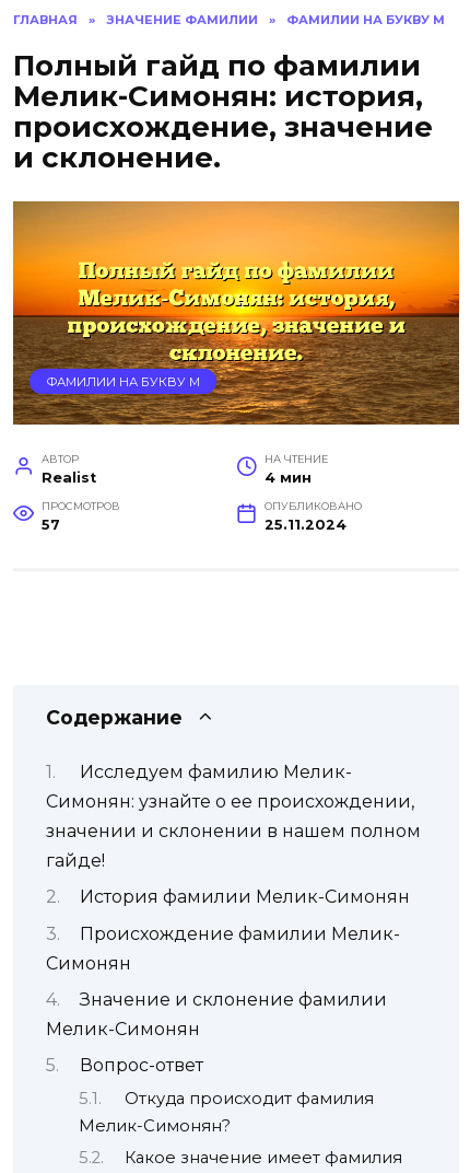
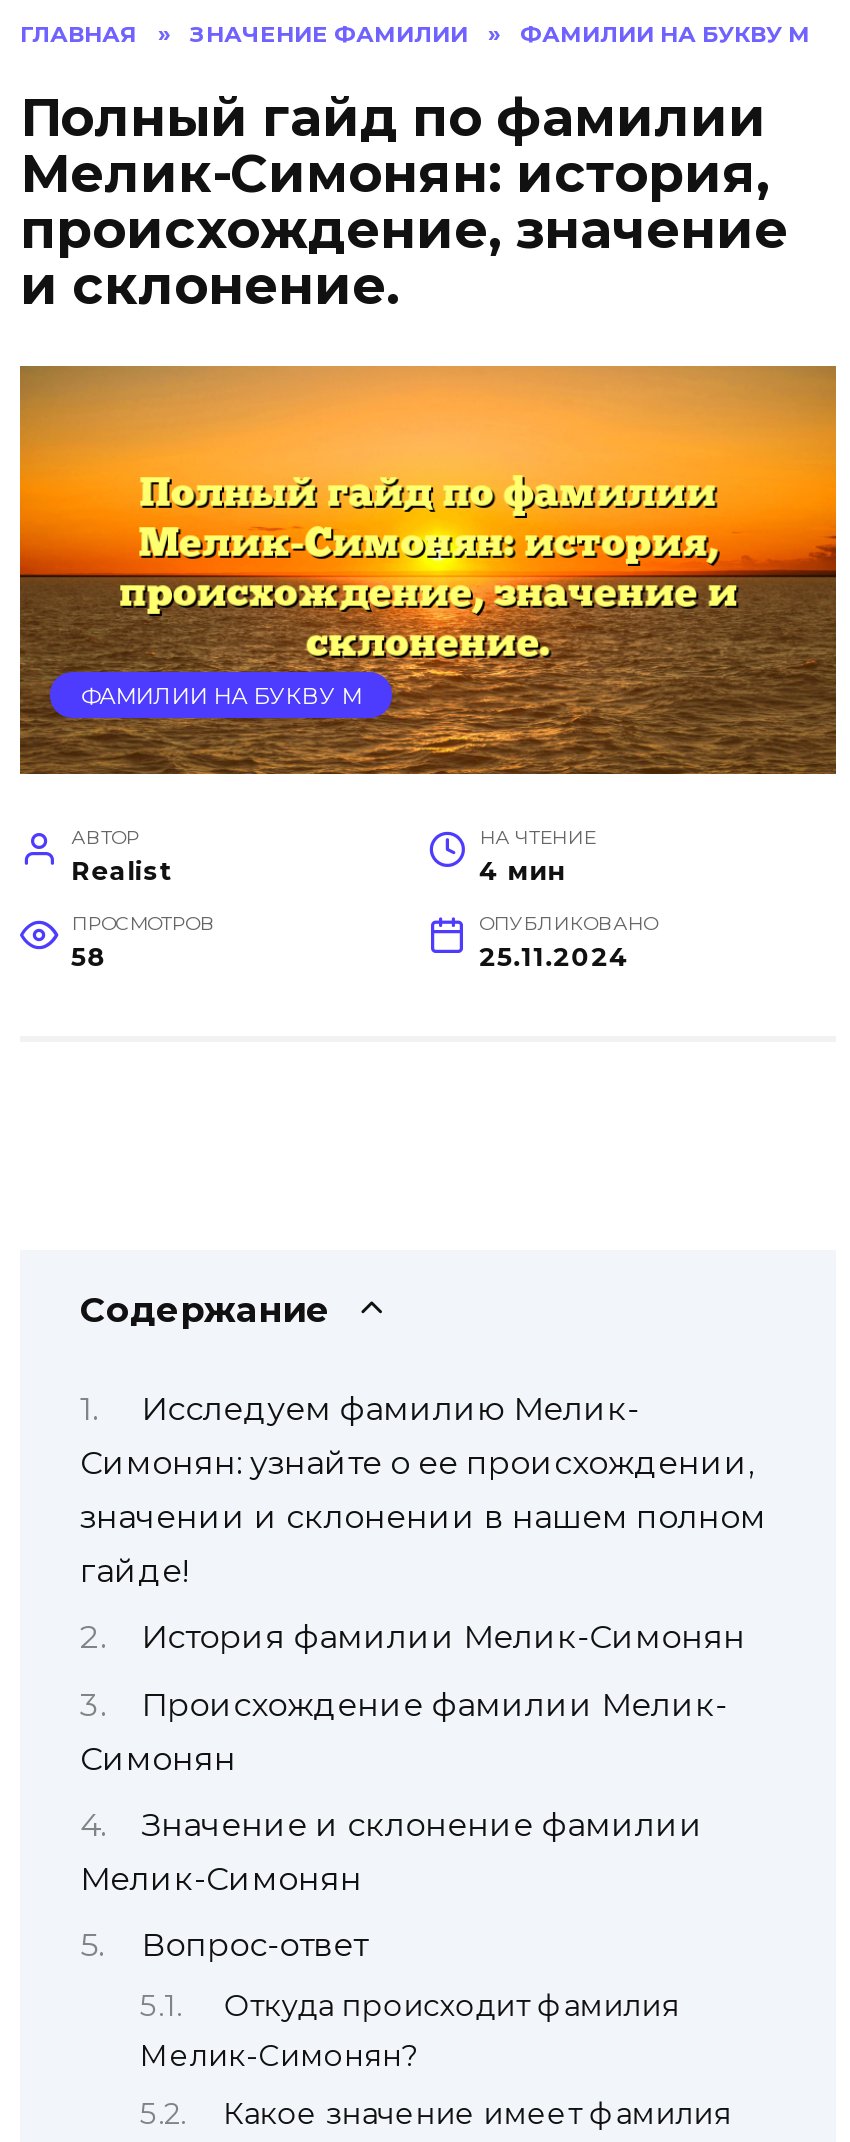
[41,517,60,533] 57 -> [71,943,107,973] 58

